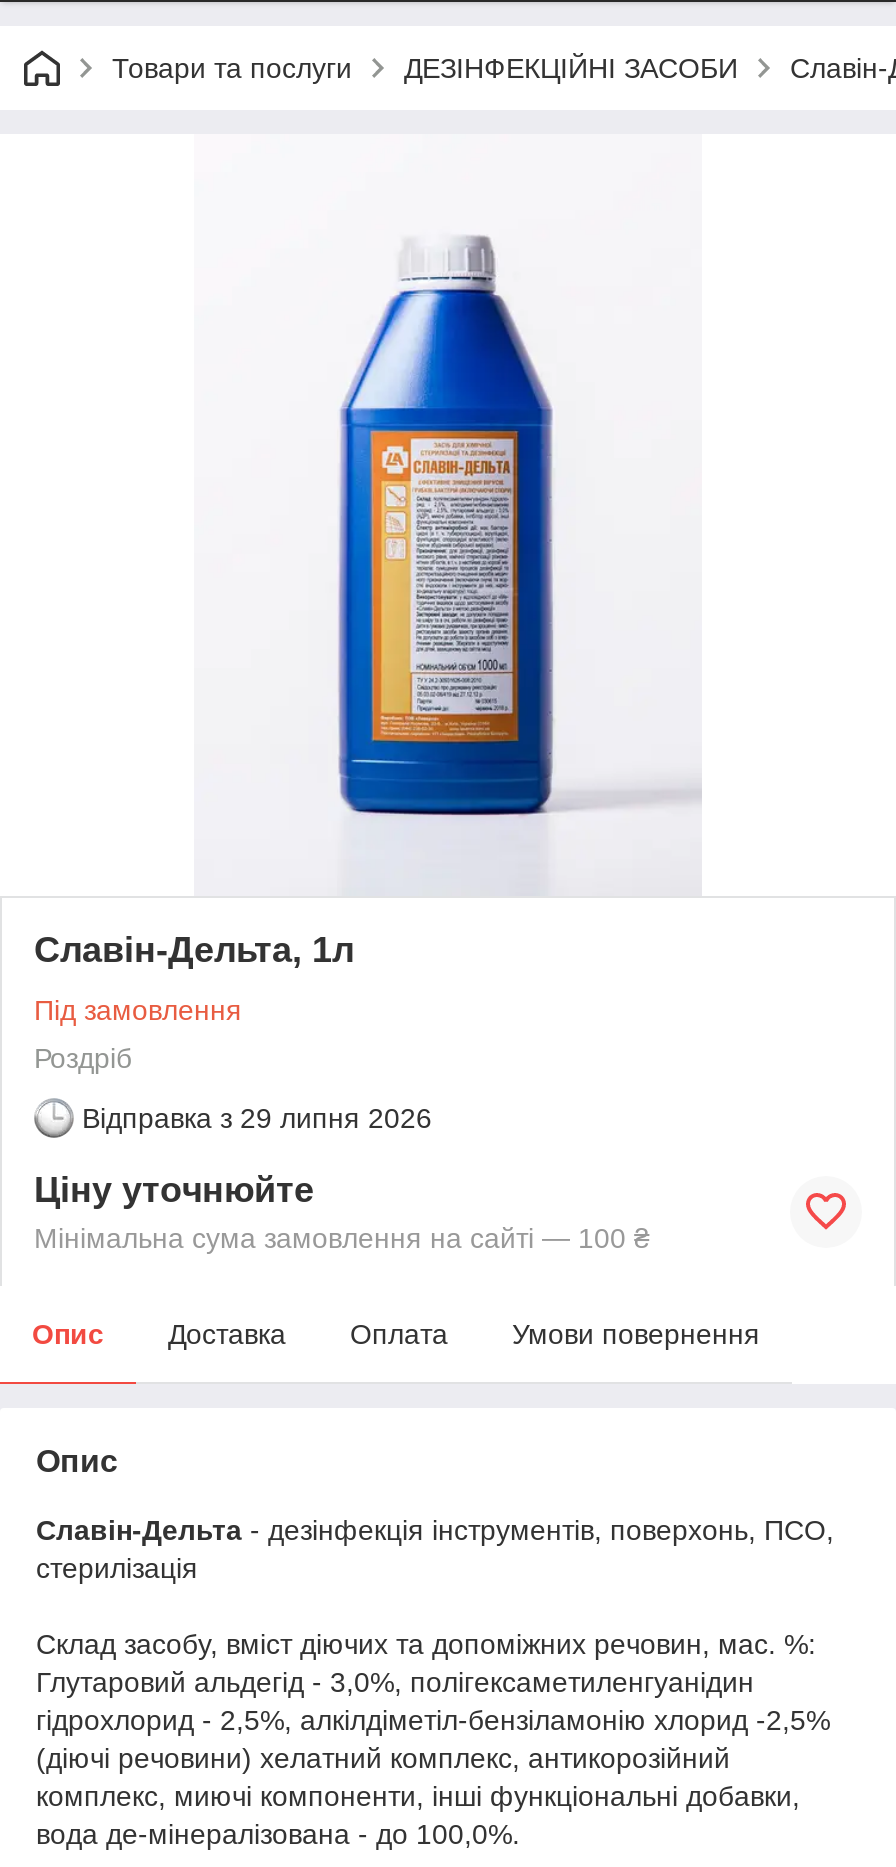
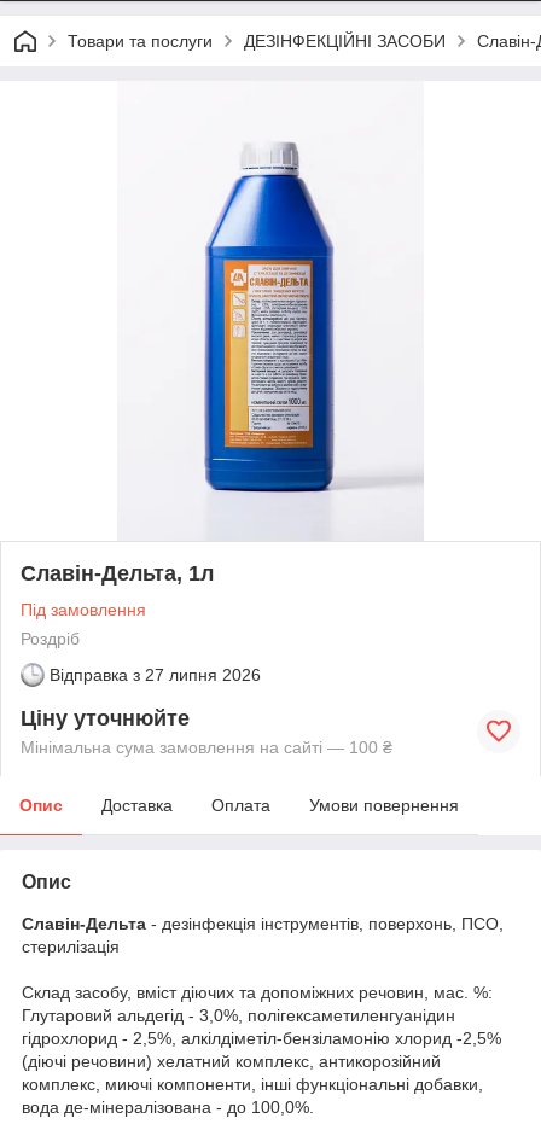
[82,1102,432,1134] Відправка з 29 липня 2026 -> [50,665,261,684] Відправка з 27 липня 2026

